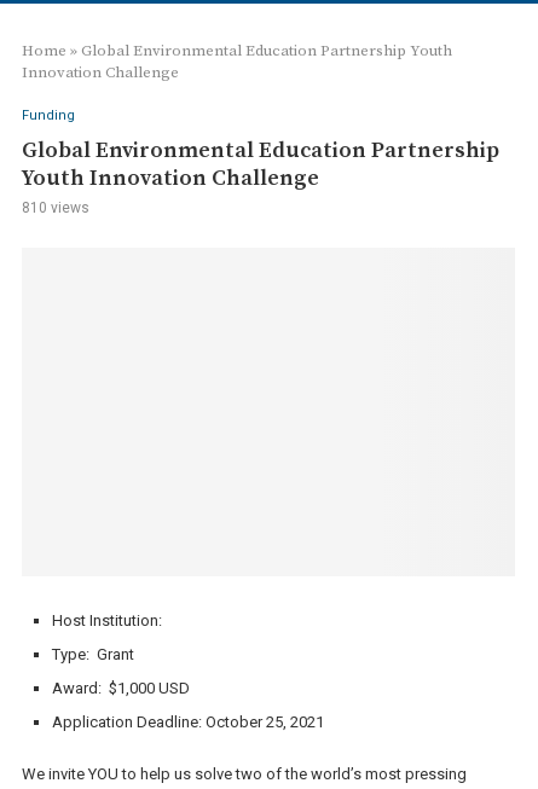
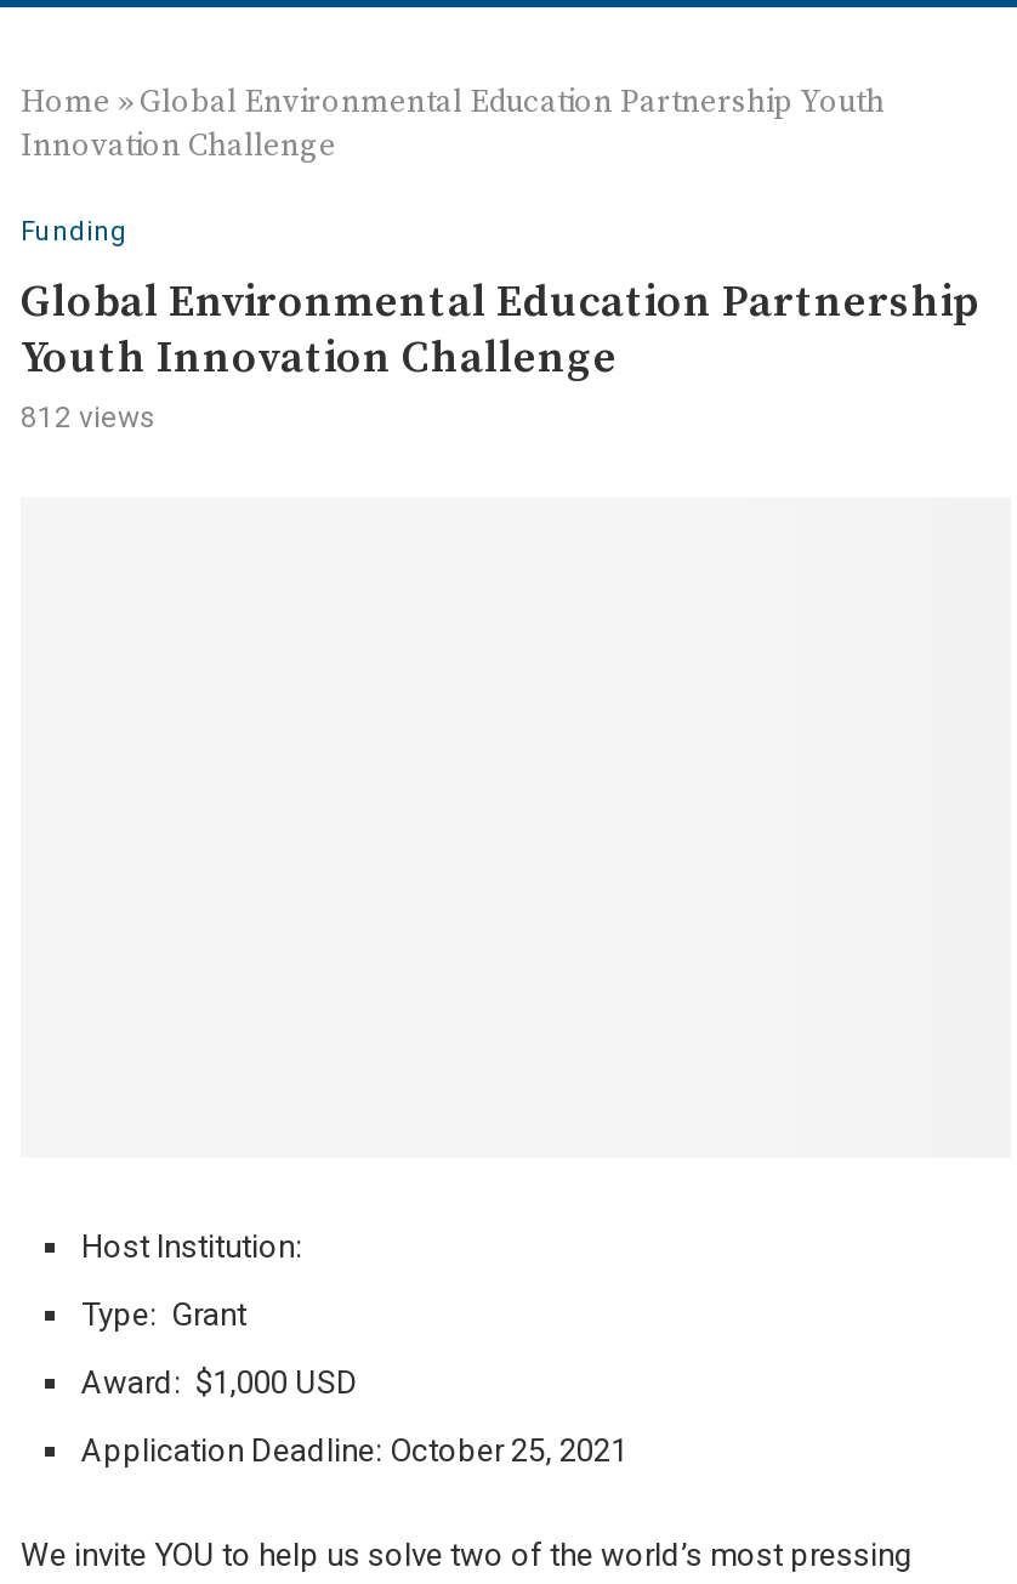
[22,199,89,216] 810 views -> [21,401,157,435] 812 views

